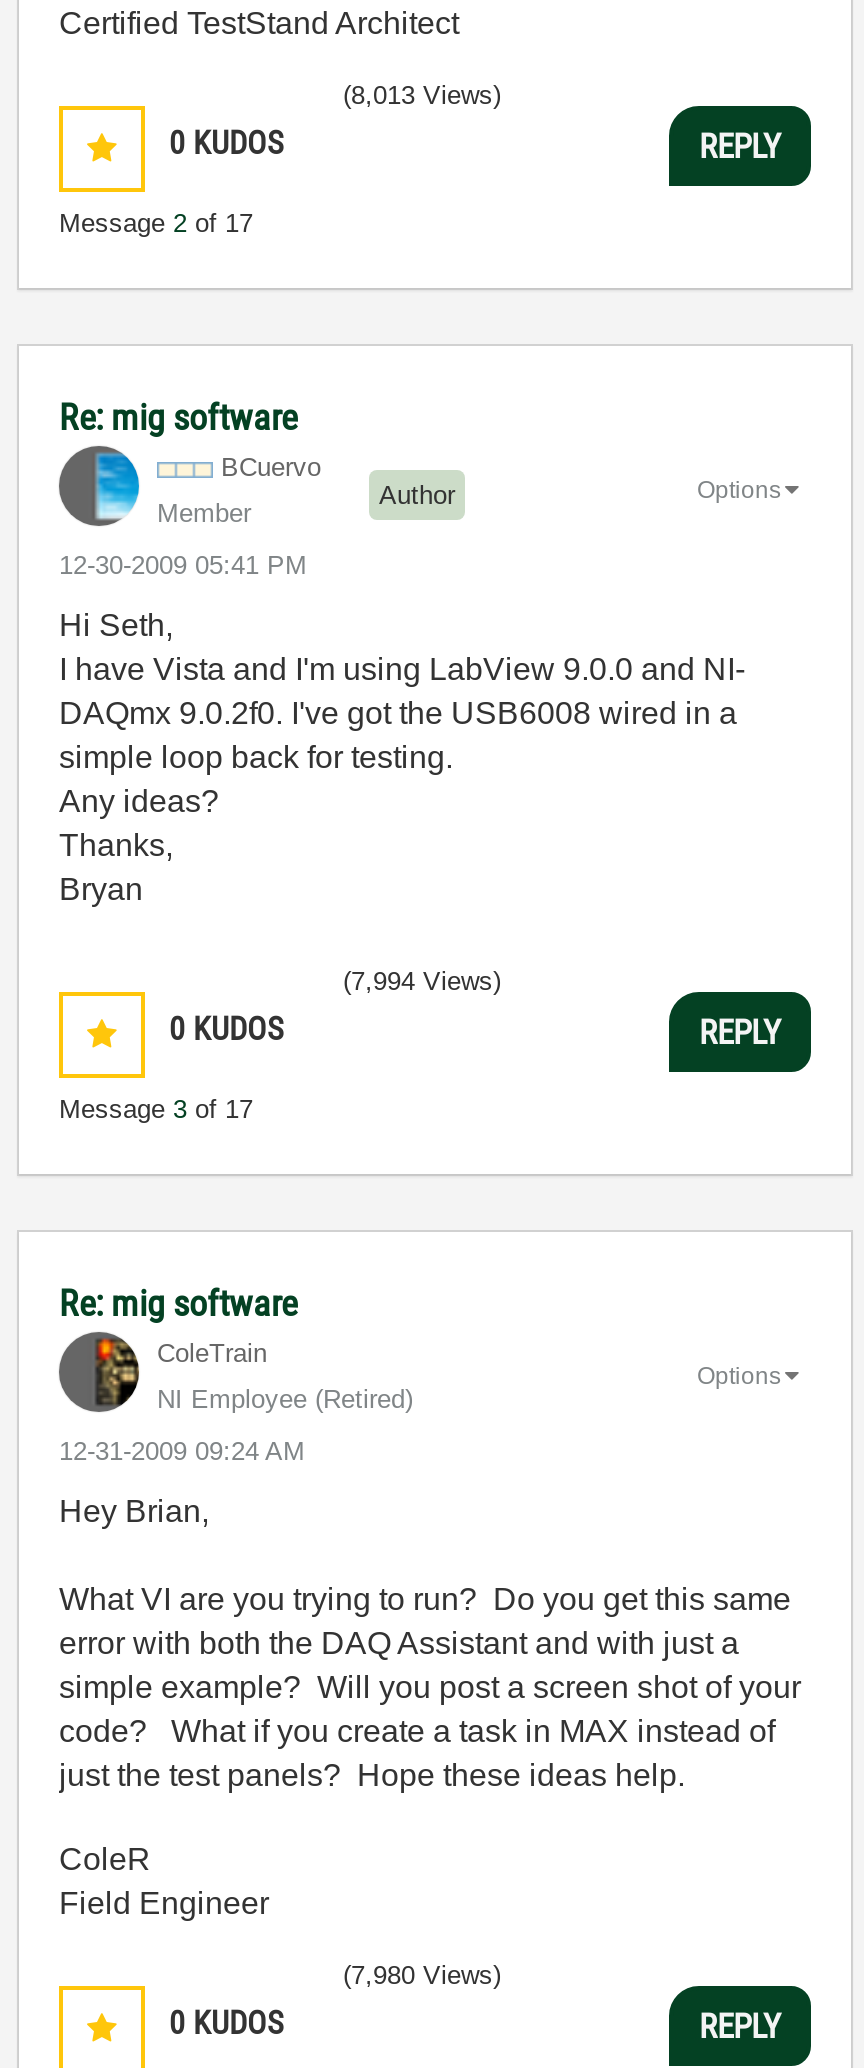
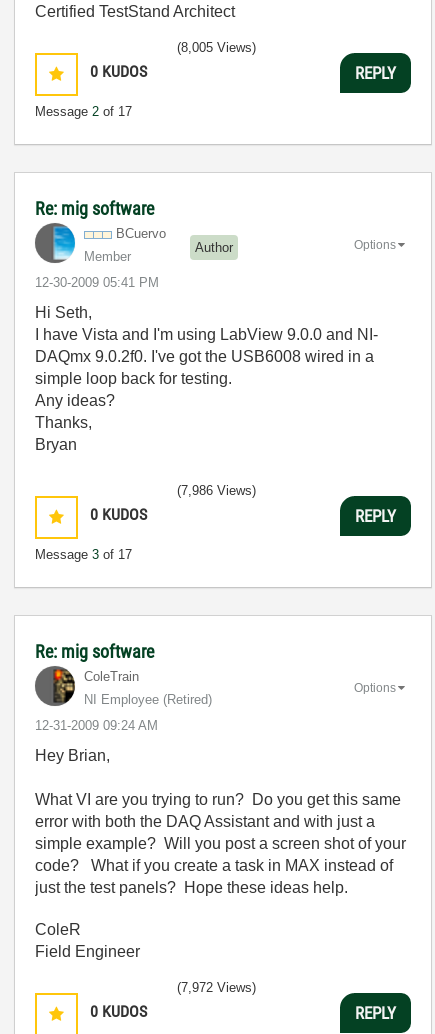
[343,80,501,110] (8,013 Views) -> [177,40,256,55] (8,005 Views)
[343,966,501,996] (7,994 Views) -> [177,483,256,498] (7,986 Views)
[343,1960,501,1990] (7,980 Views) -> [177,980,256,995] (7,972 Views)

